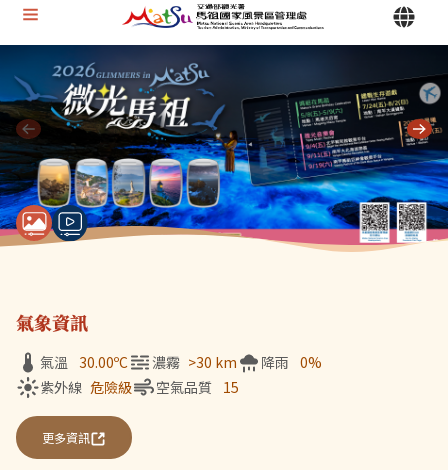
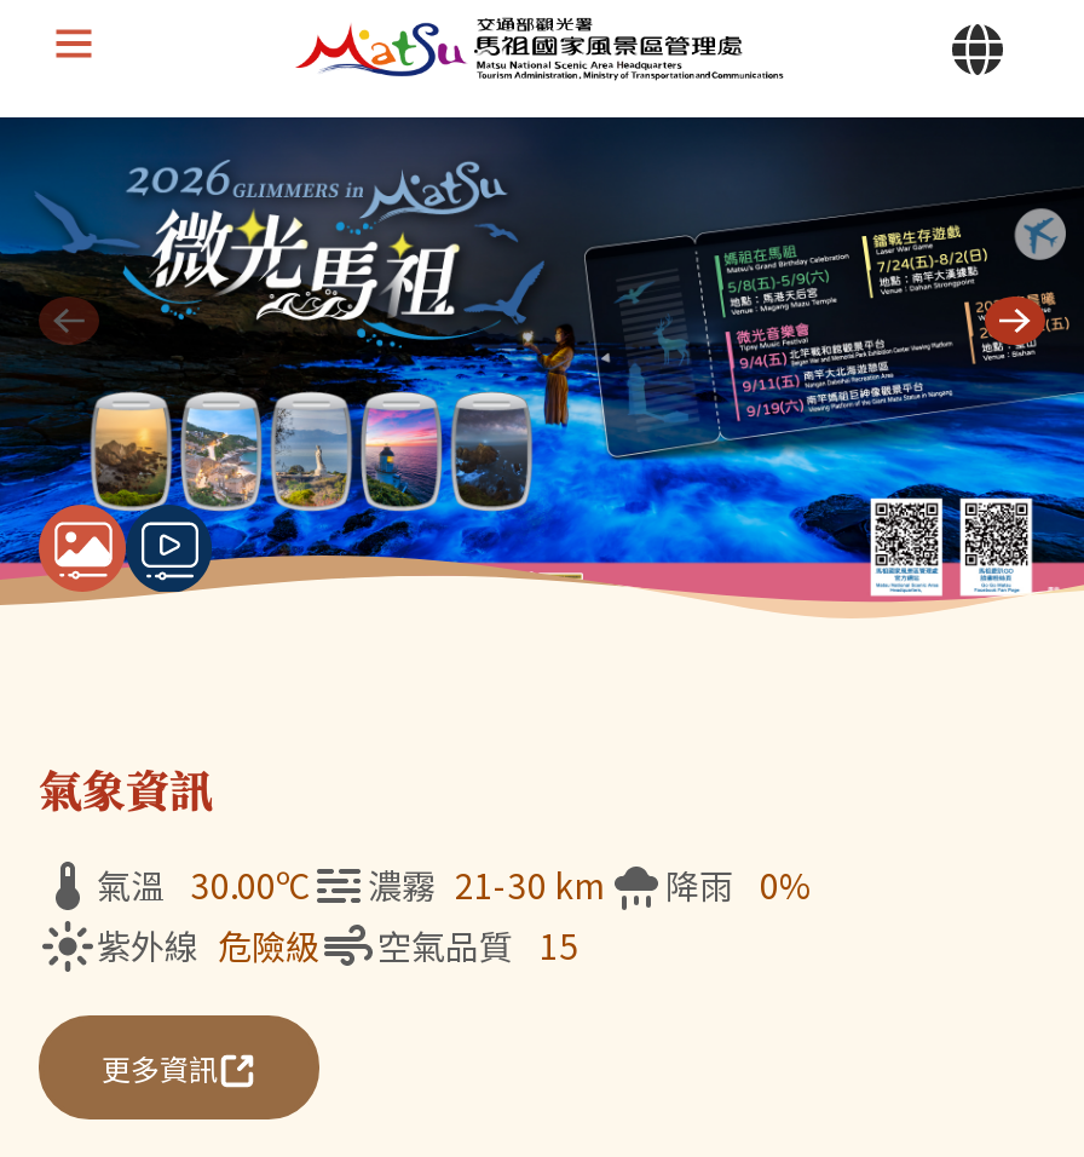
[40,352,322,372] 氣溫 30.00ºC 濃霧 >30 km 降雨 0% -> [97,861,813,909] 氣溫 30.00ºC 濃霧 21-30 km 降雨 0%

